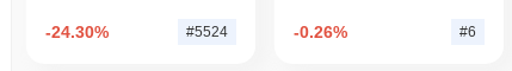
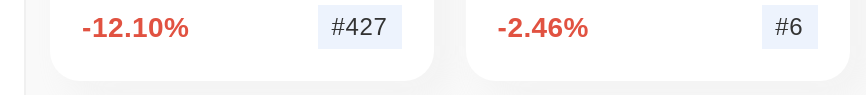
[45,22,228,41] -24.30% | #5524 -> [82,10,388,42] -12.10% | #427
[293,22,347,41] -0.26% -> [498,10,588,42] -2.46%

